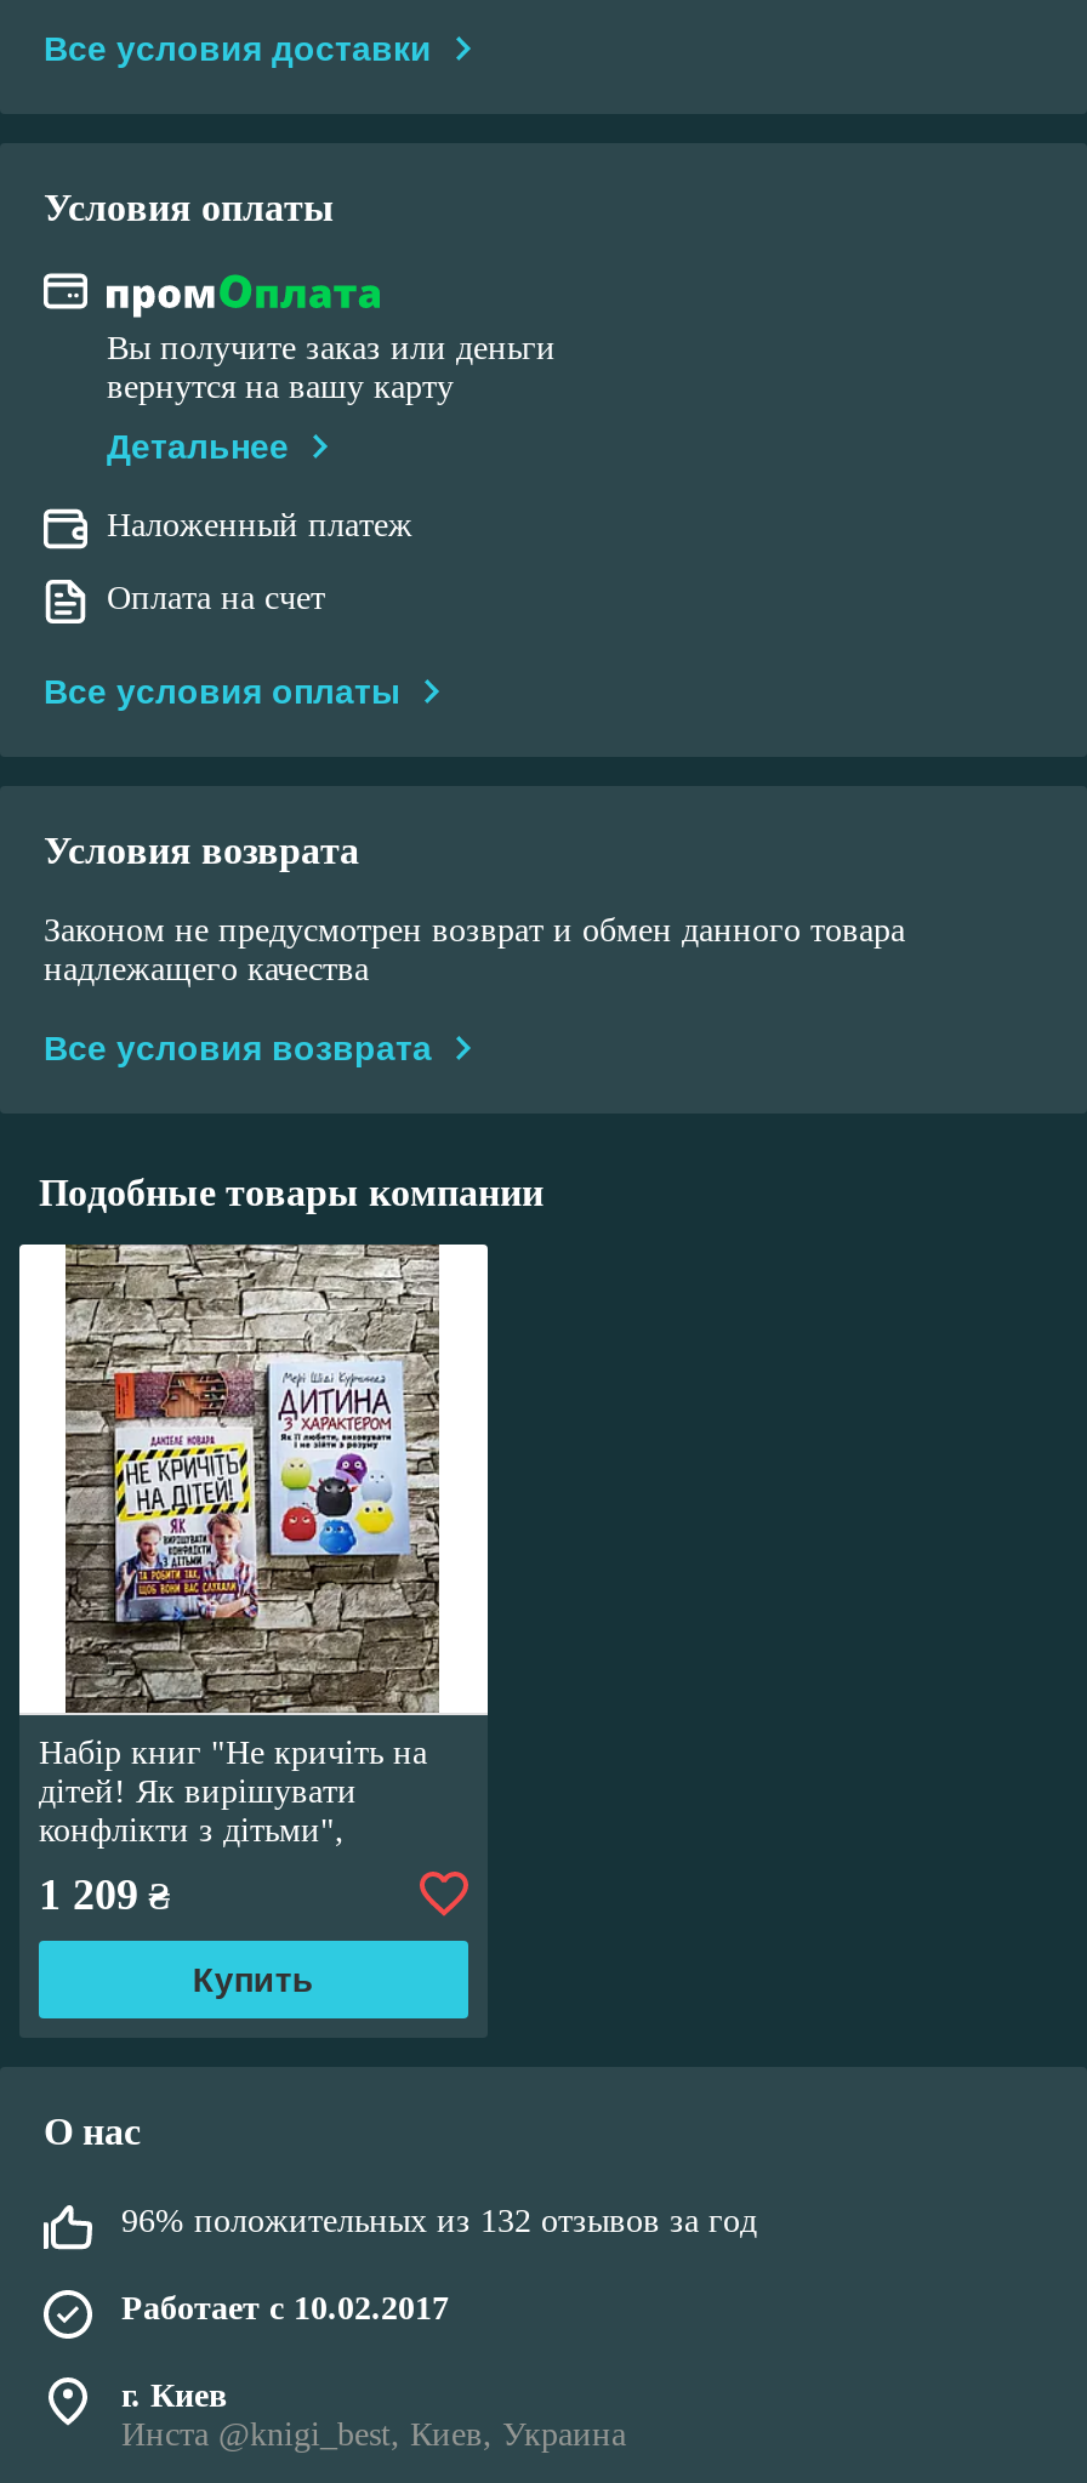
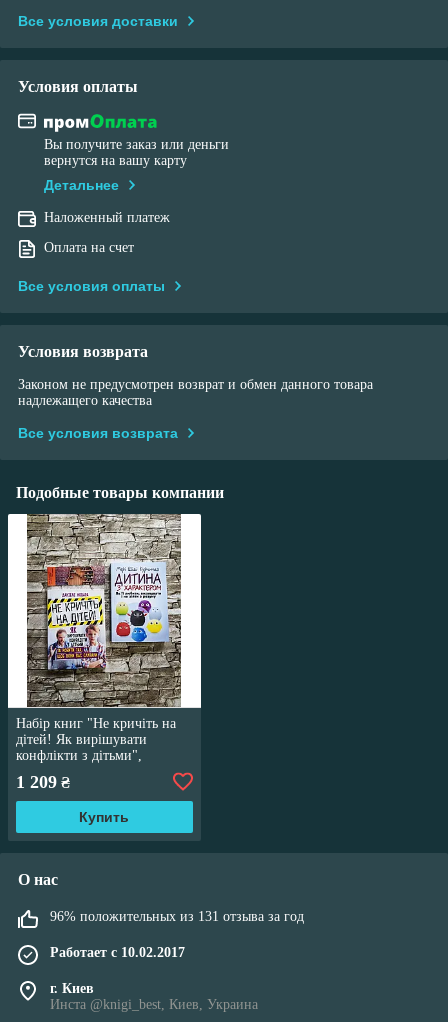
[121,2202,757,2238] 96% положительных из 132 отзывов за год -> [50,909,304,924] 96% положительных из 131 отзыва за год

